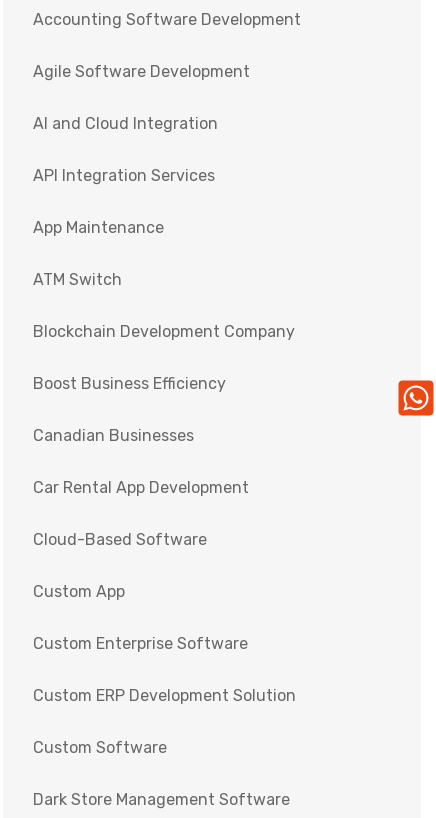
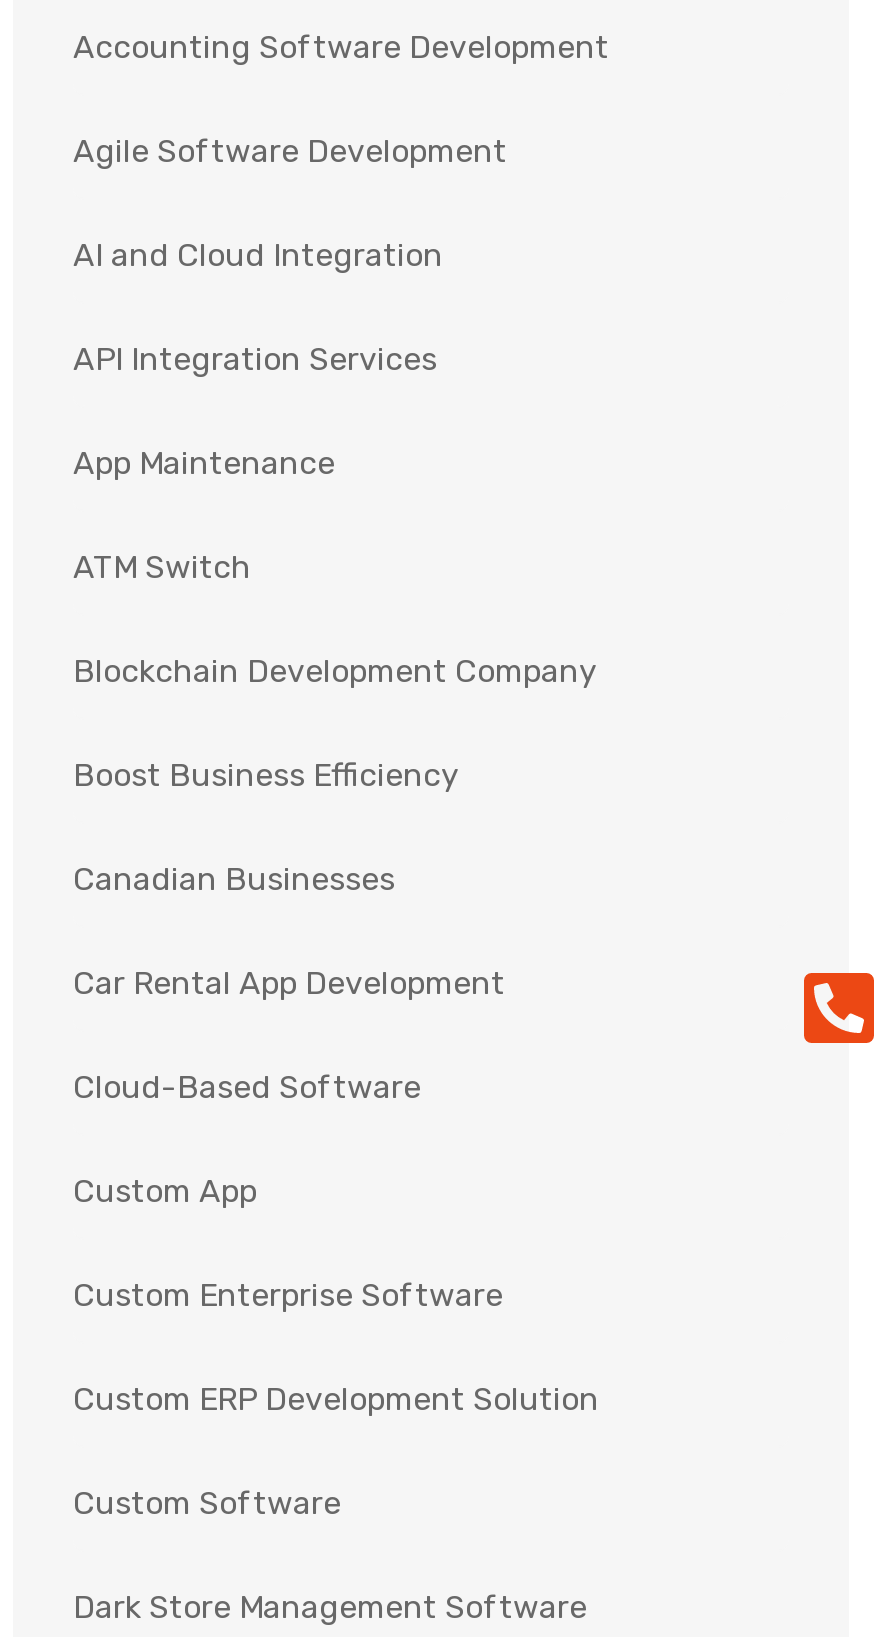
[397,379,433,417] [image] -> none
none -> [801,970,873,1046] [image]

